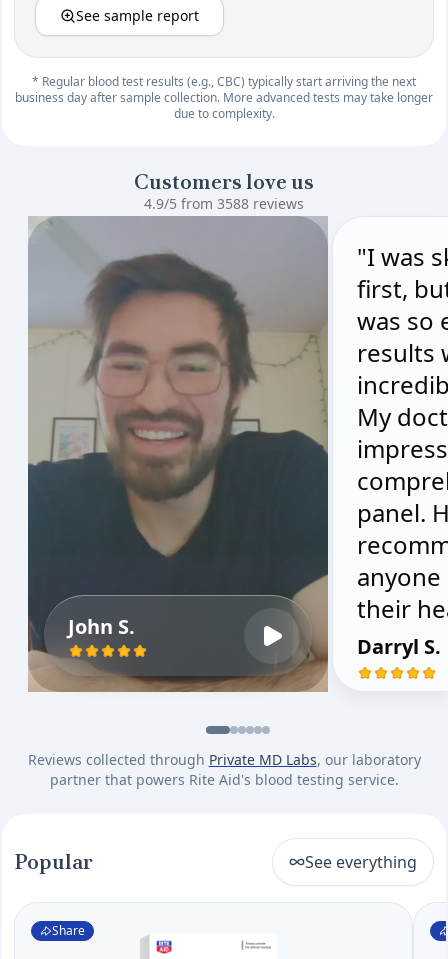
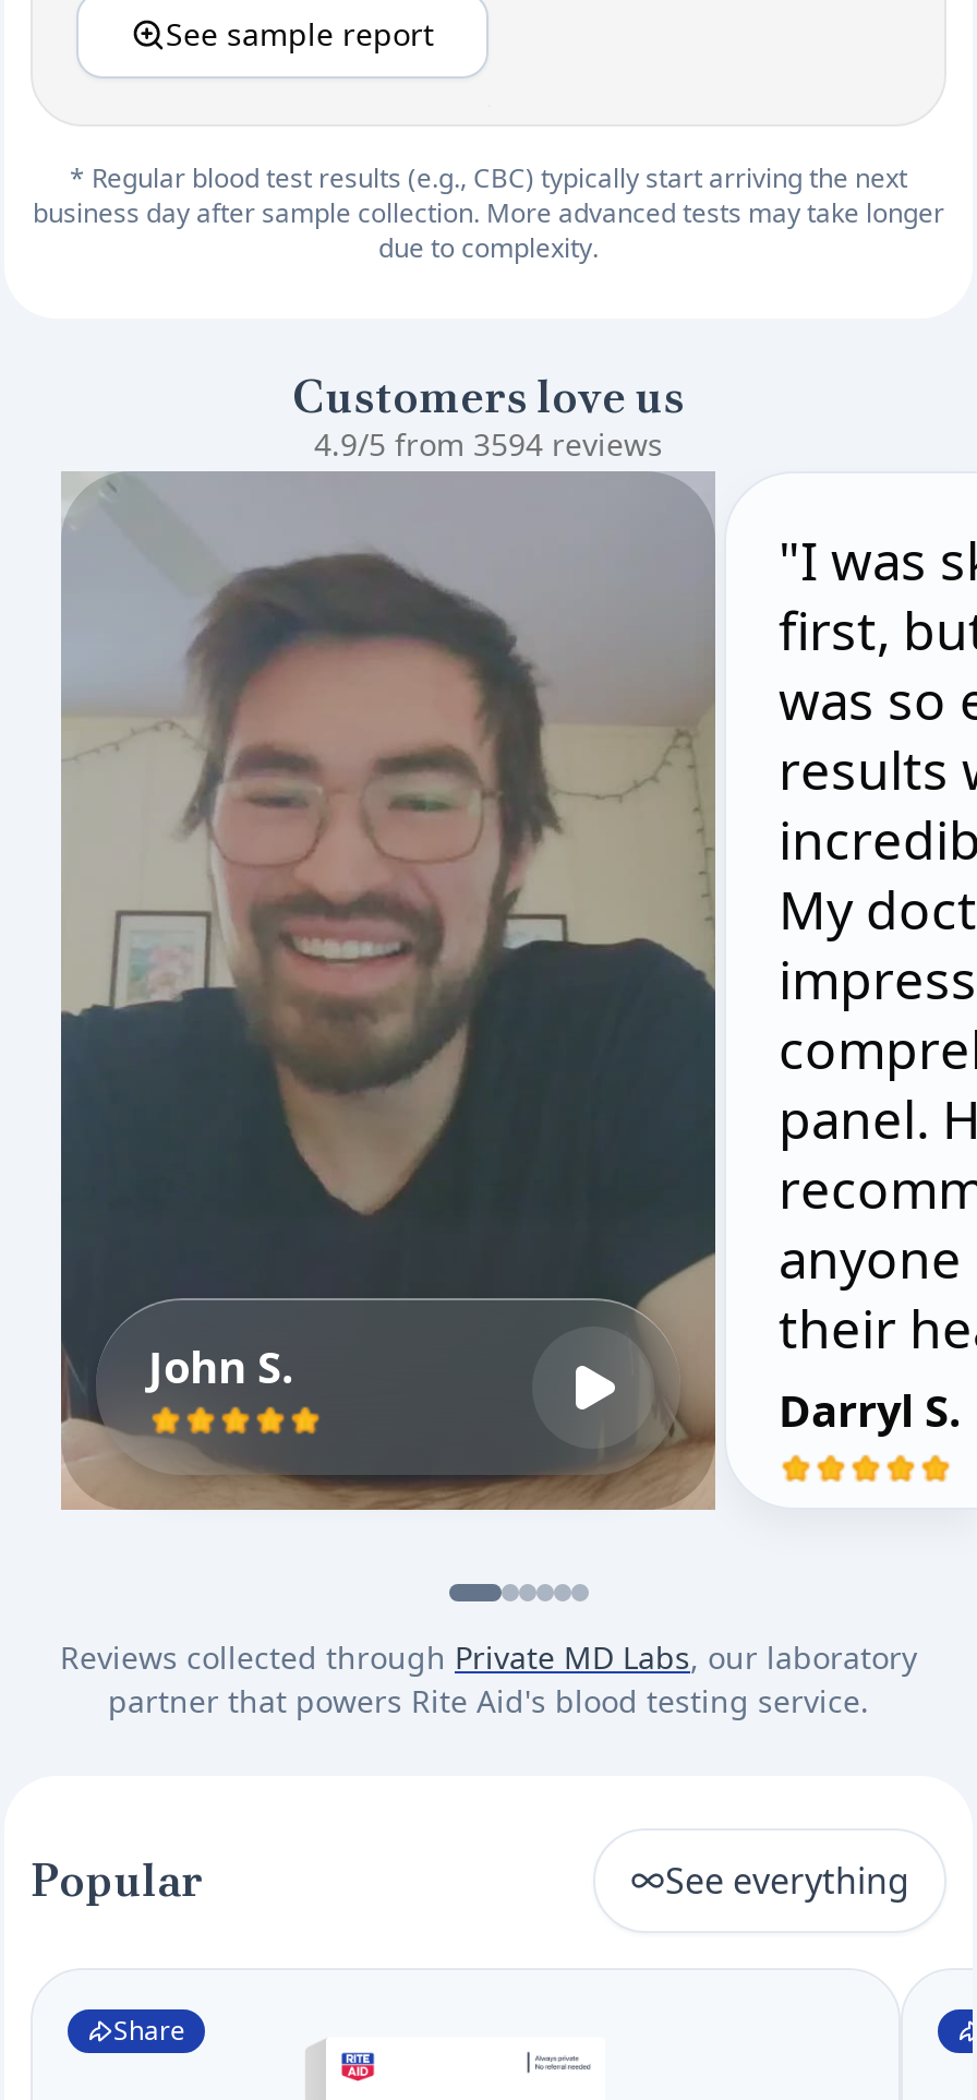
[144,194,304,213] 4.9/5 from 3588 reviews -> [314,423,663,465] 4.9/5 from 3594 reviews

